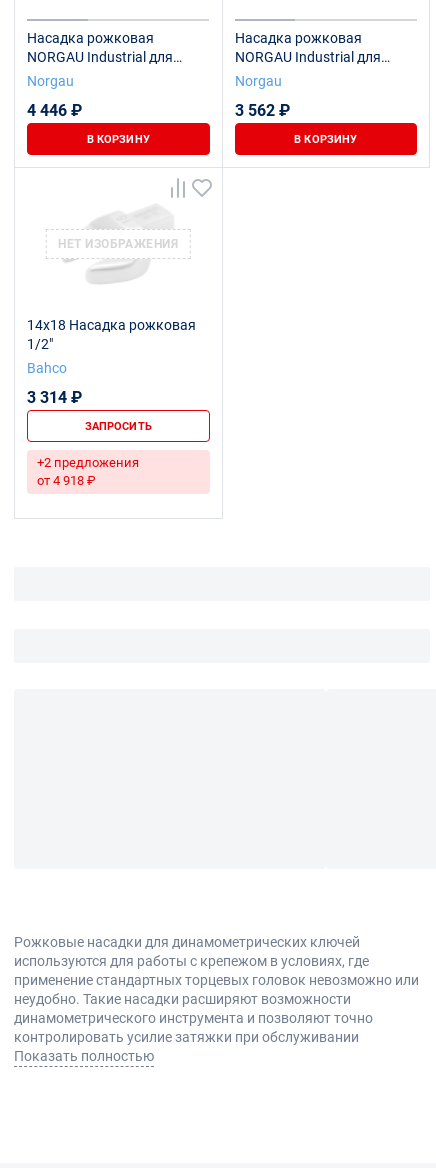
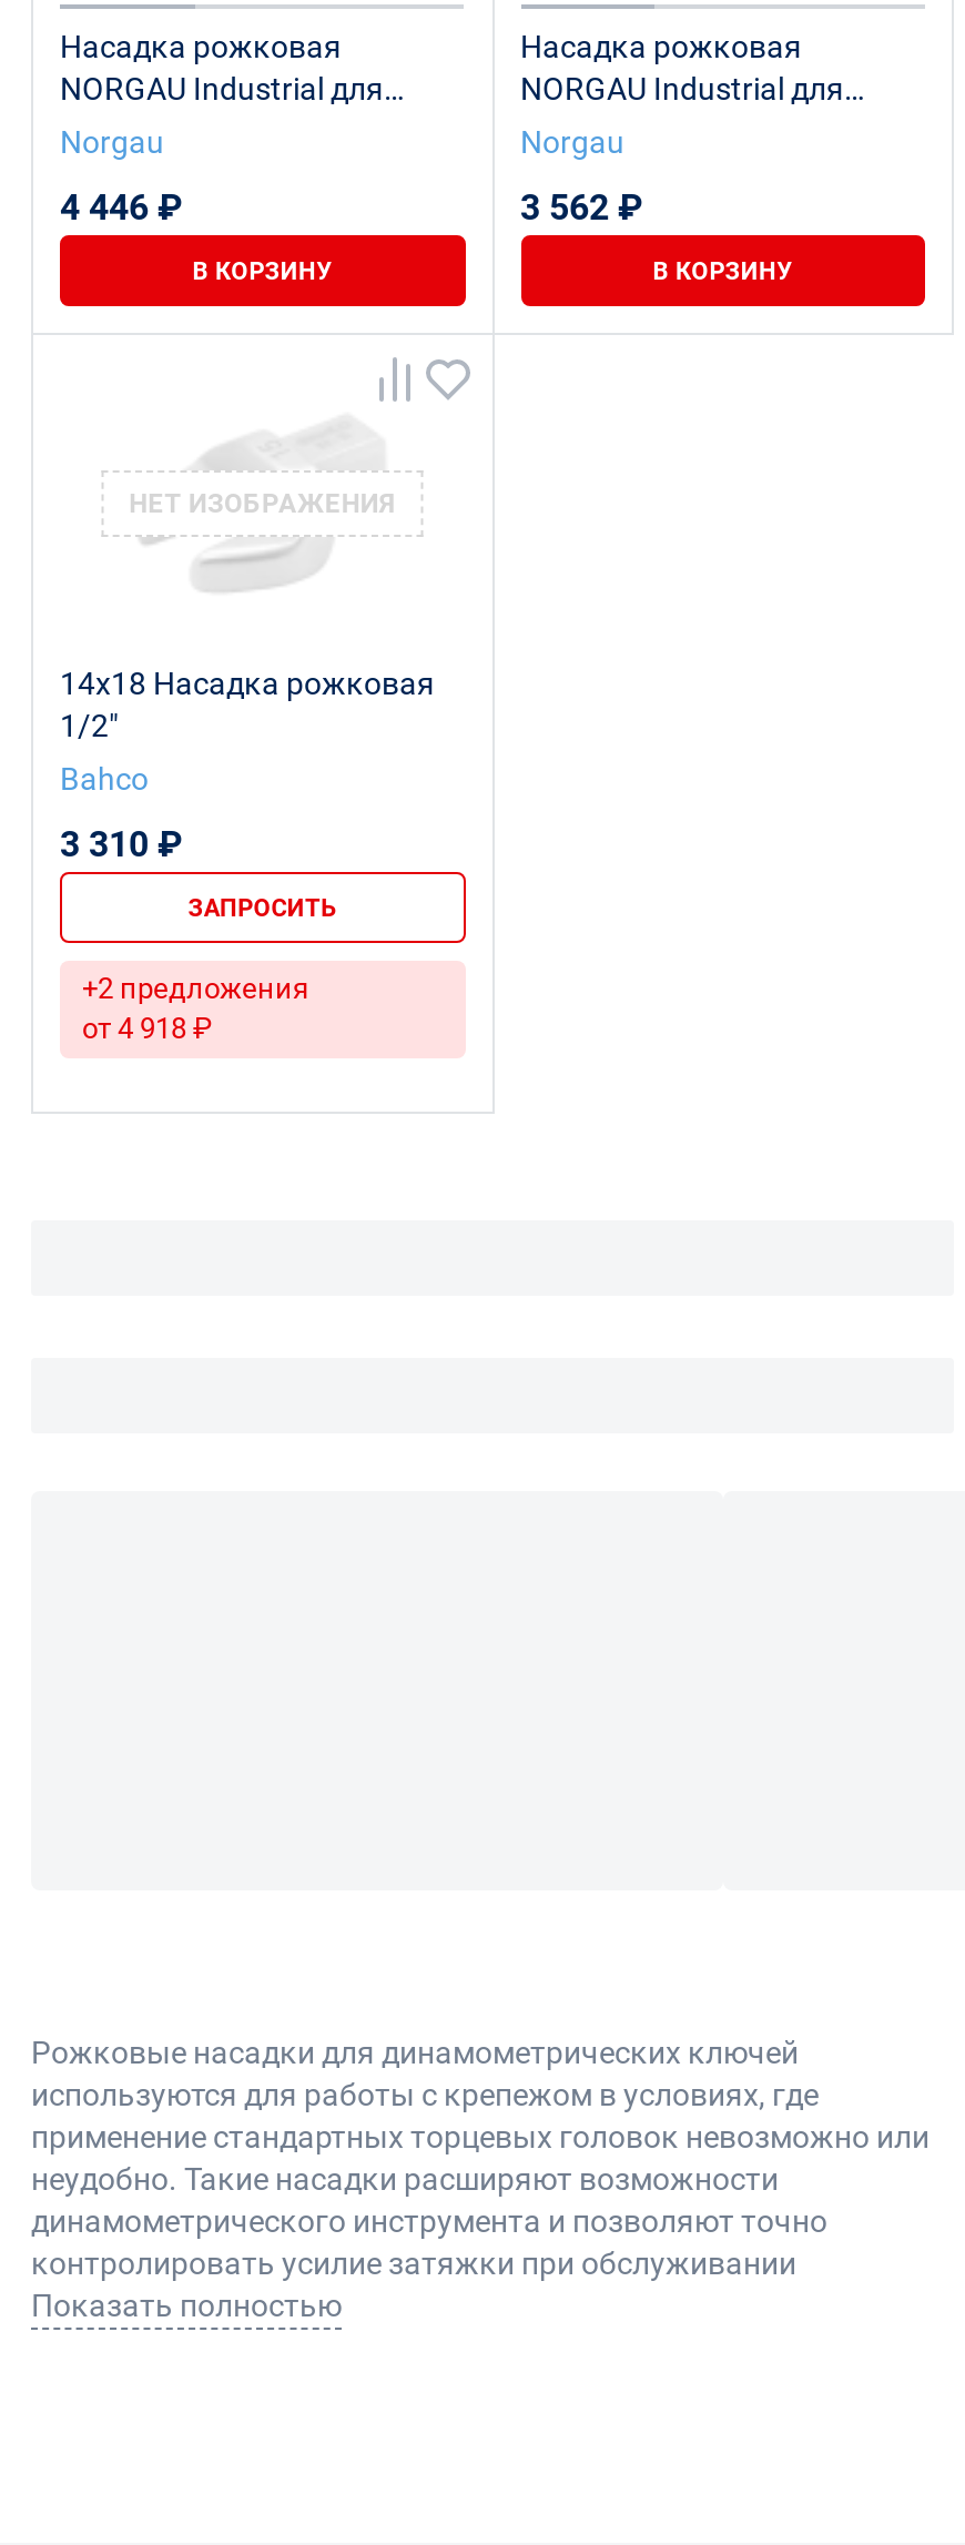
[27,388,82,407] 3 314 ₽ -> [60,823,182,865] 3 310 ₽

